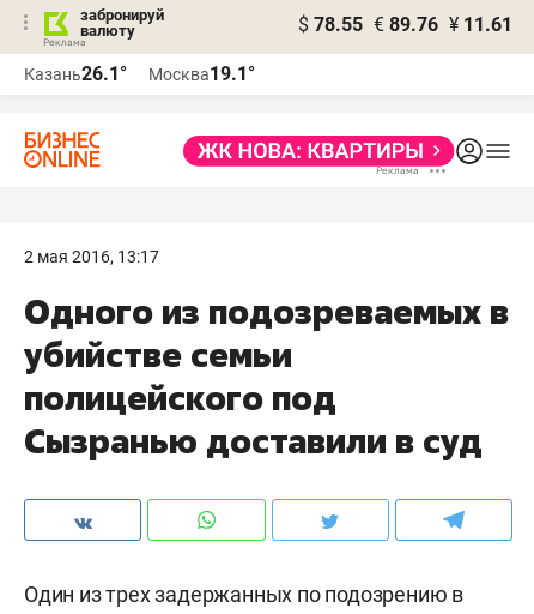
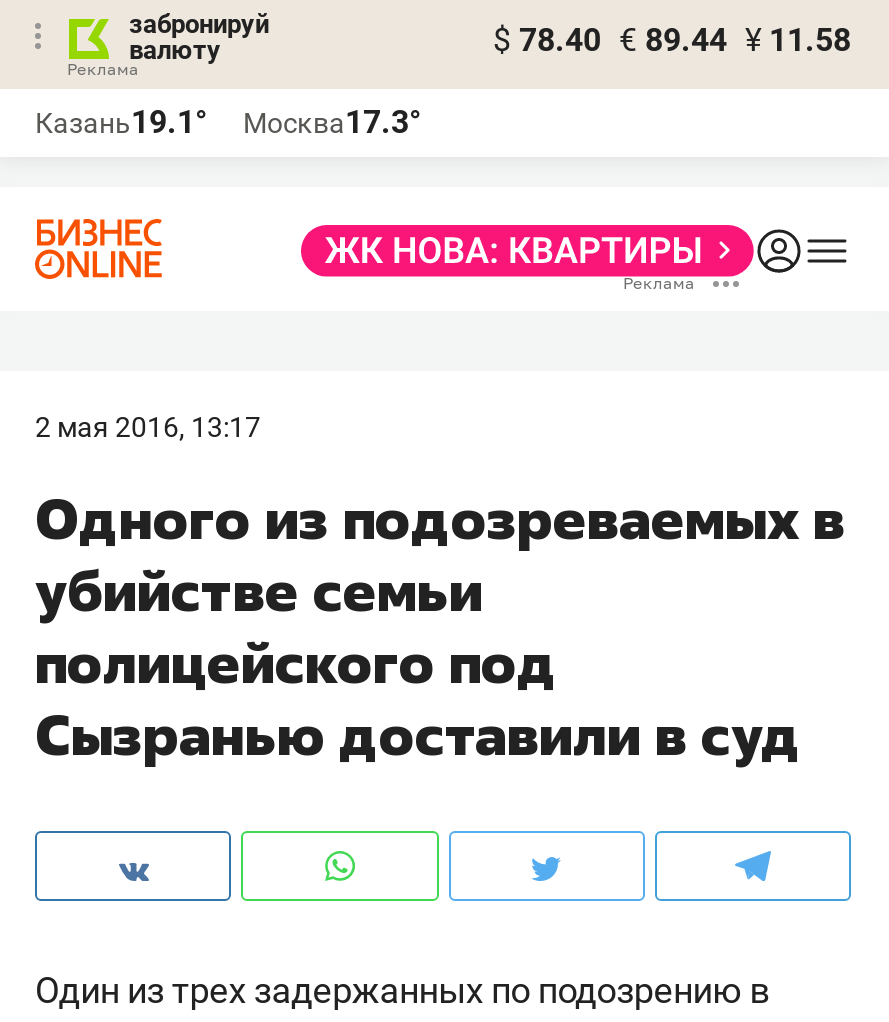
[298,13,512,36] $ 78.55 € 89.76 ¥ 11.61 -> [493,21,851,59] $ 78.40 € 89.44 ¥ 11.58
[24,62,127,85] Казань26.1° -> [35,103,207,141] Казань19.1°
[148,62,255,85] Москва19.1° -> [243,103,421,141] Москва17.3°

